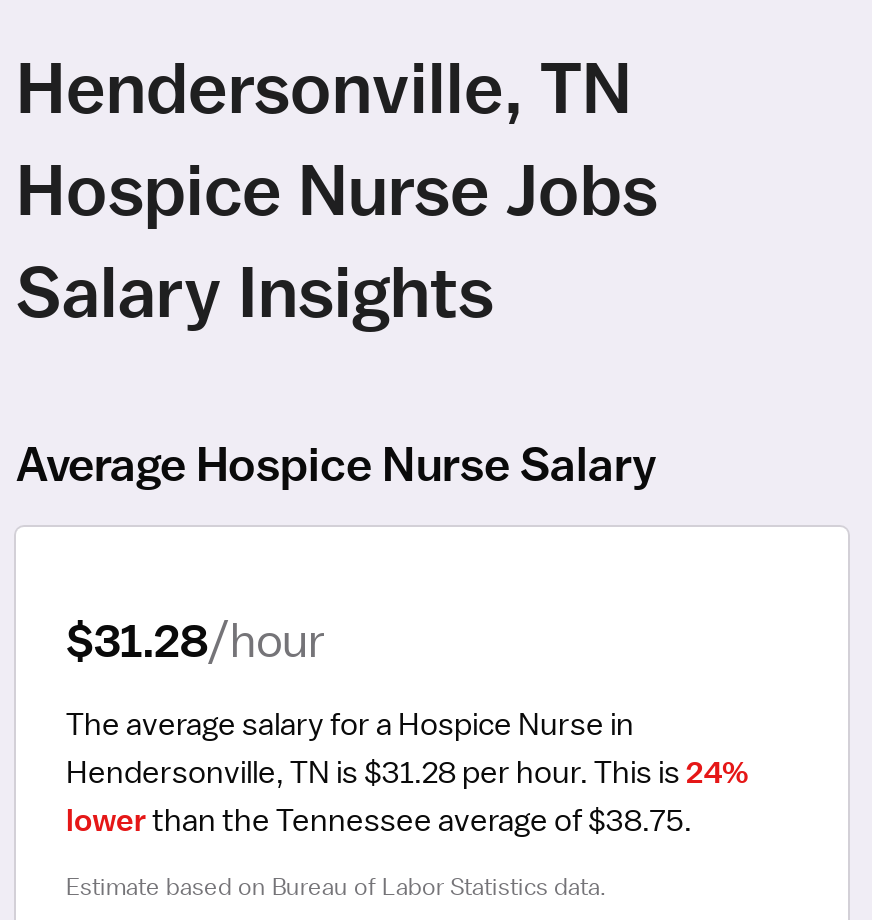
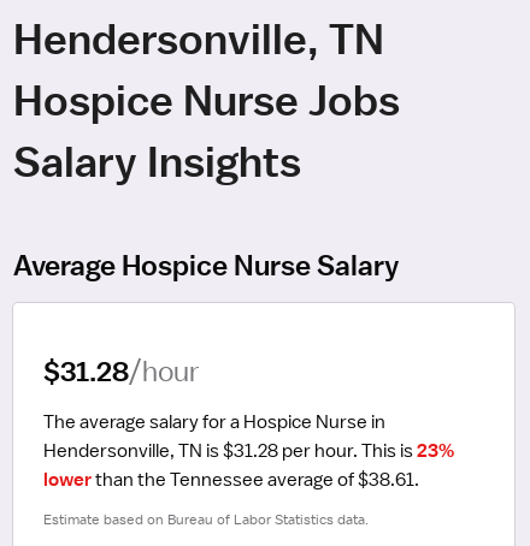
[66,754,748,794] Hendersonville, TN is $31.28 per hour. This is 24% -> [43,439,454,463] Hendersonville, TN is $31.28 per hour. This is 23%
[66,802,692,842] lowerthan the Tennessee average of $38.75. -> [43,468,419,492] lowerthan the Tennessee average of $38.61.

